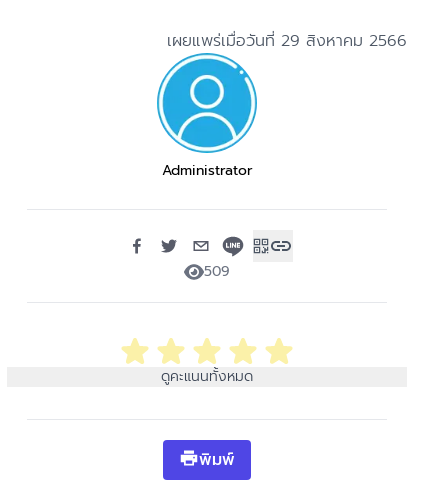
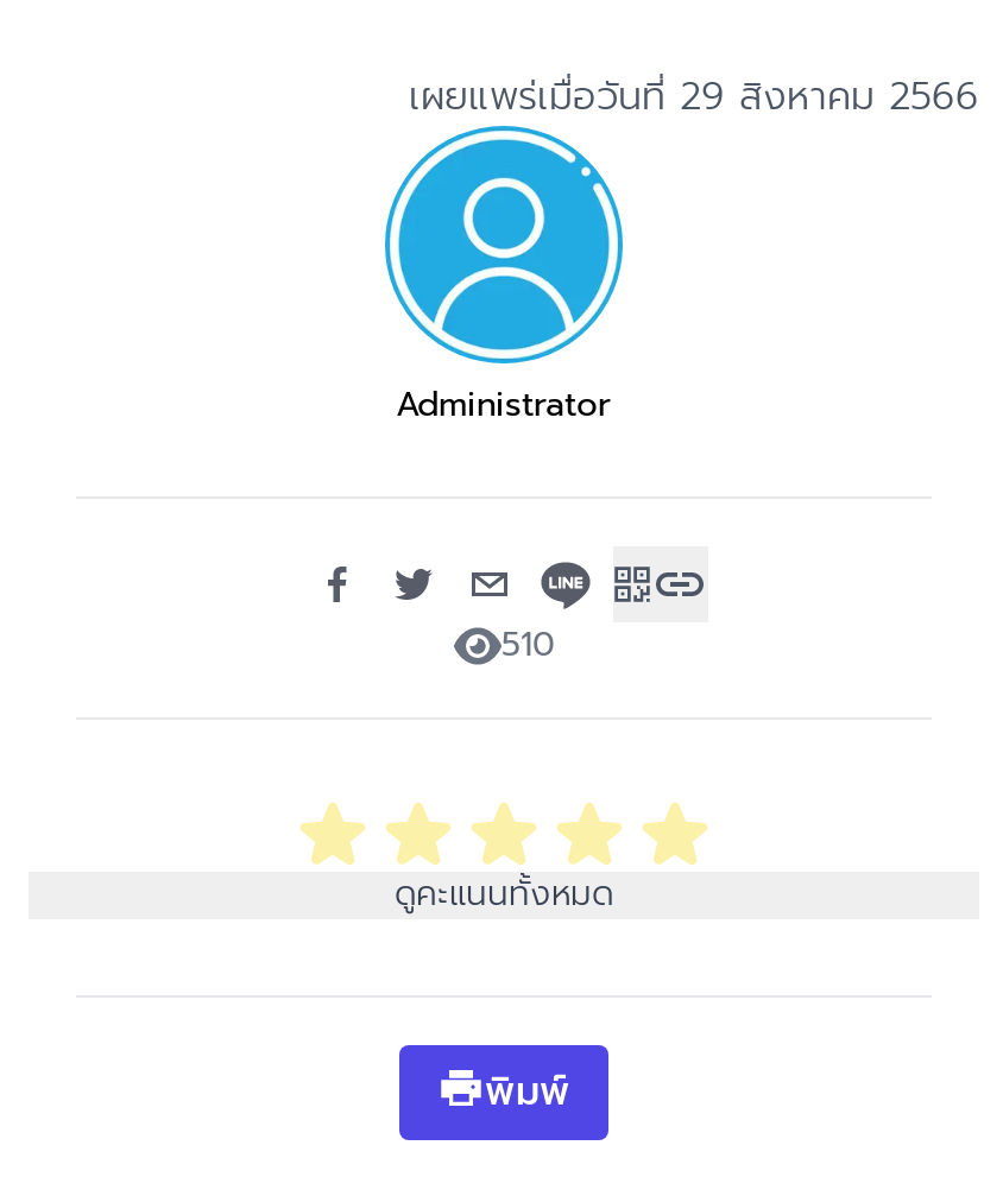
[204,261,230,282] 509 -> [501,621,554,671] 510

